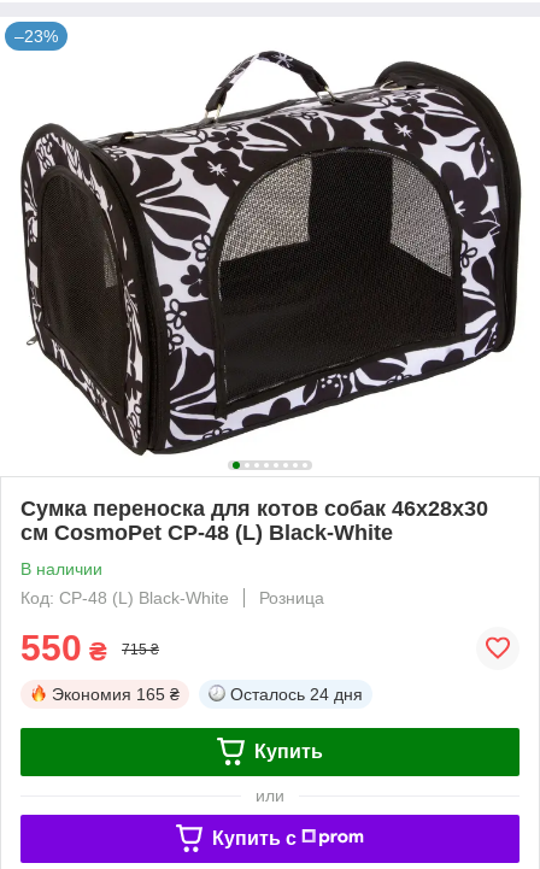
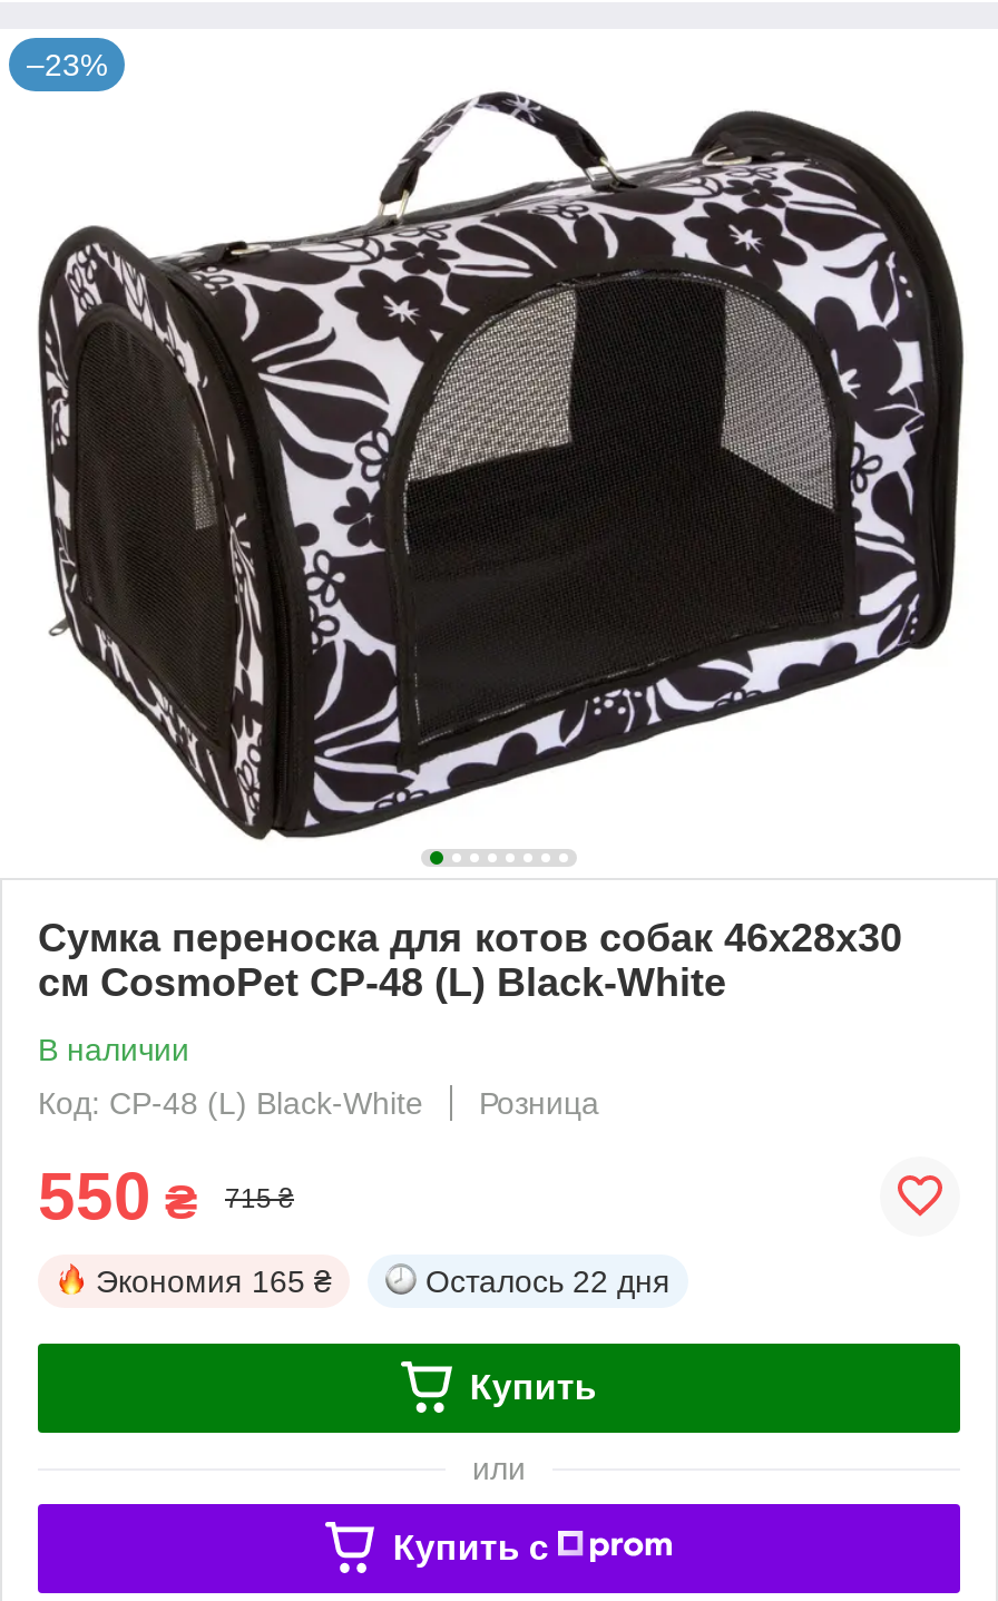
[230,684,363,704] Осталось 24 дня -> [425,1263,671,1299] Осталось 22 дня

